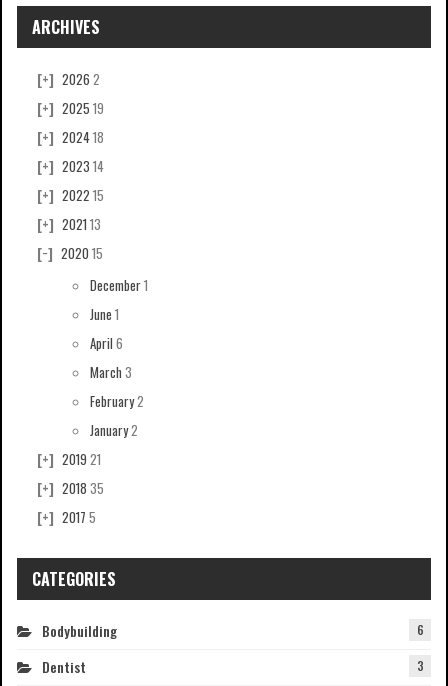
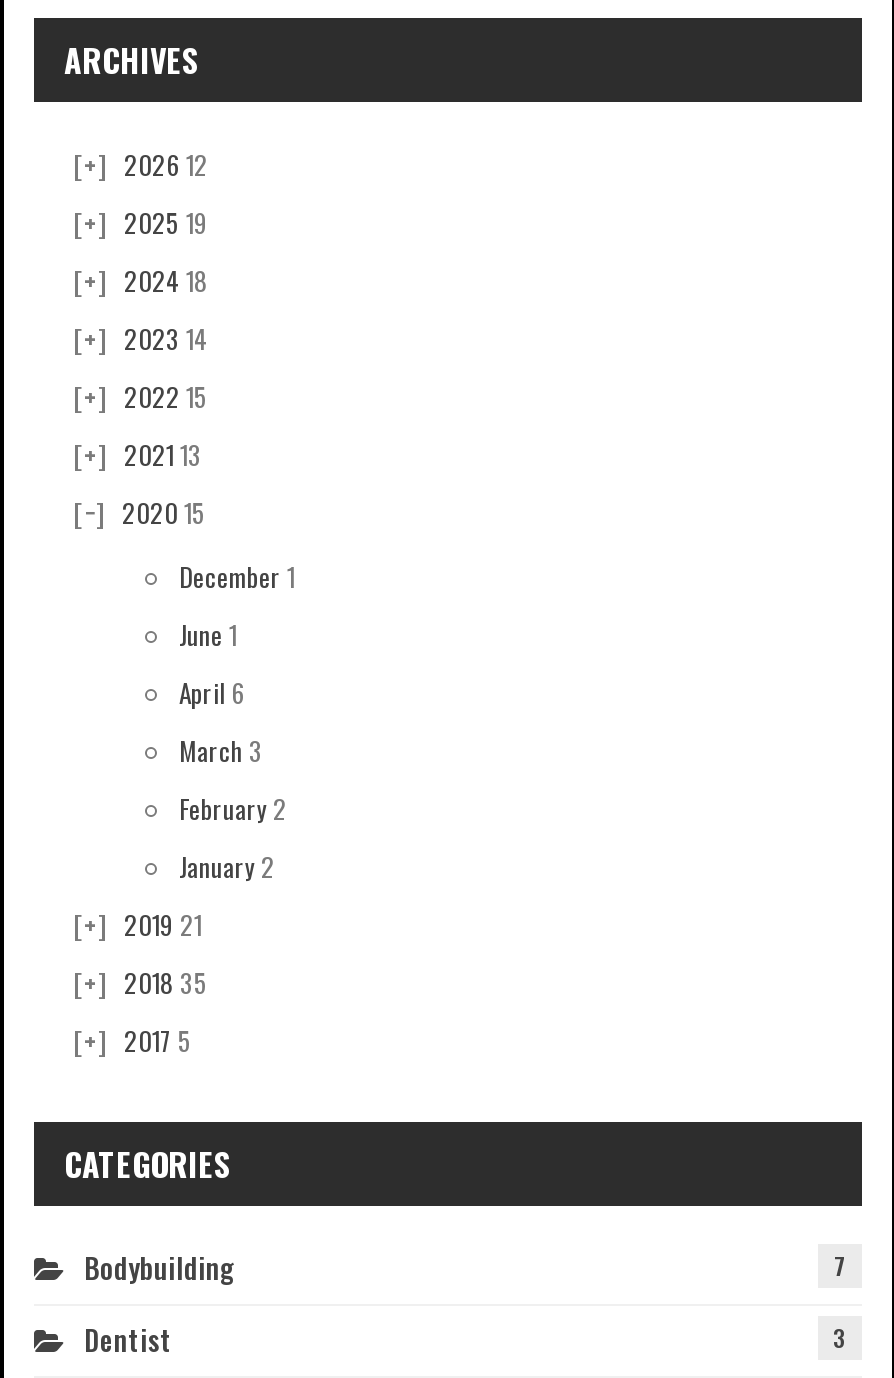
[62,69,100,89] 2026 2 -> [124,143,208,183] 2026 12
[416,621,423,638] 6 -> [834,1249,846,1283] 7

